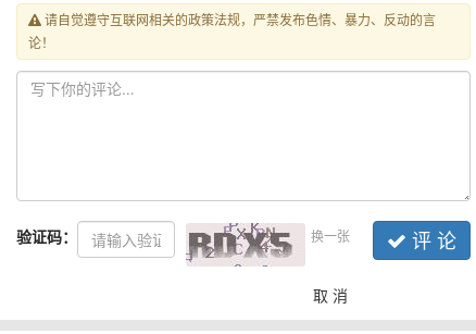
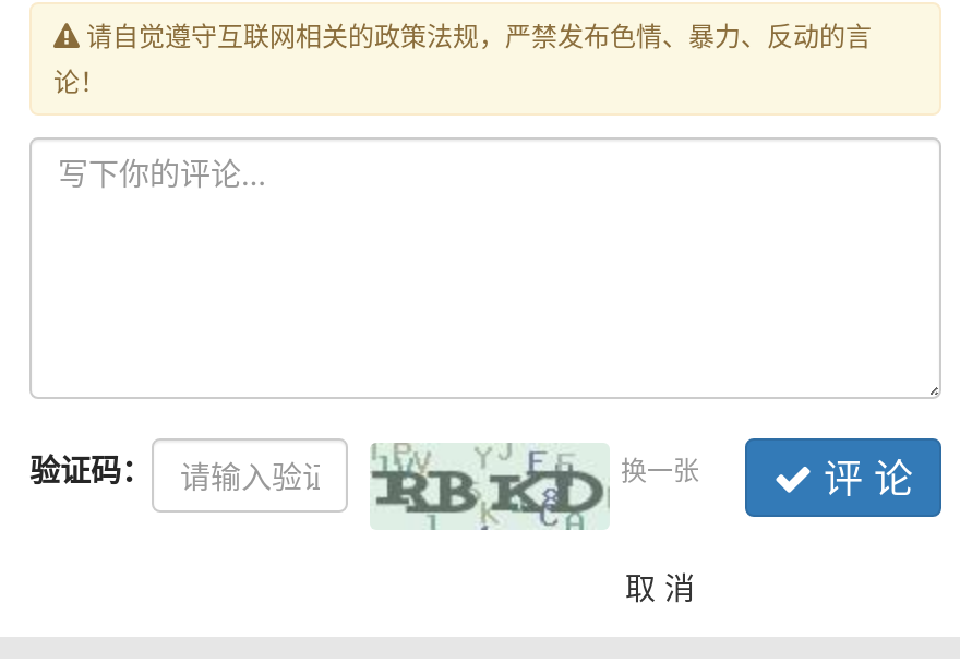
[186,223,304,267] [image] -> [370,443,610,530] [image]

